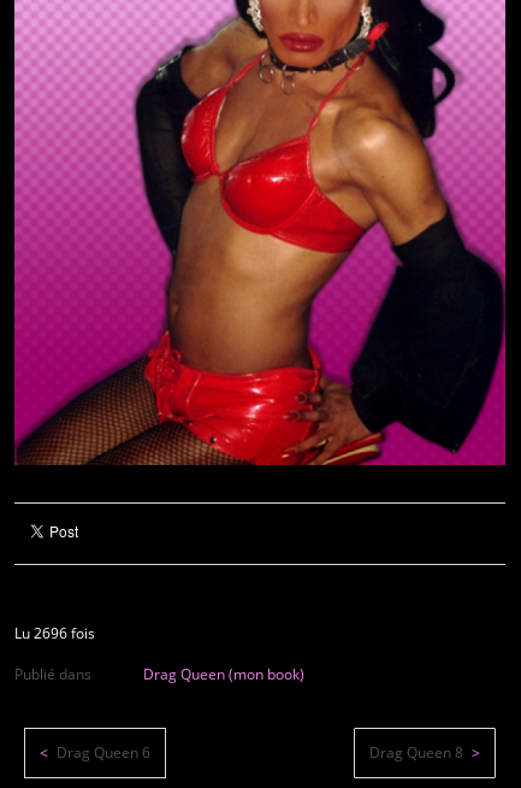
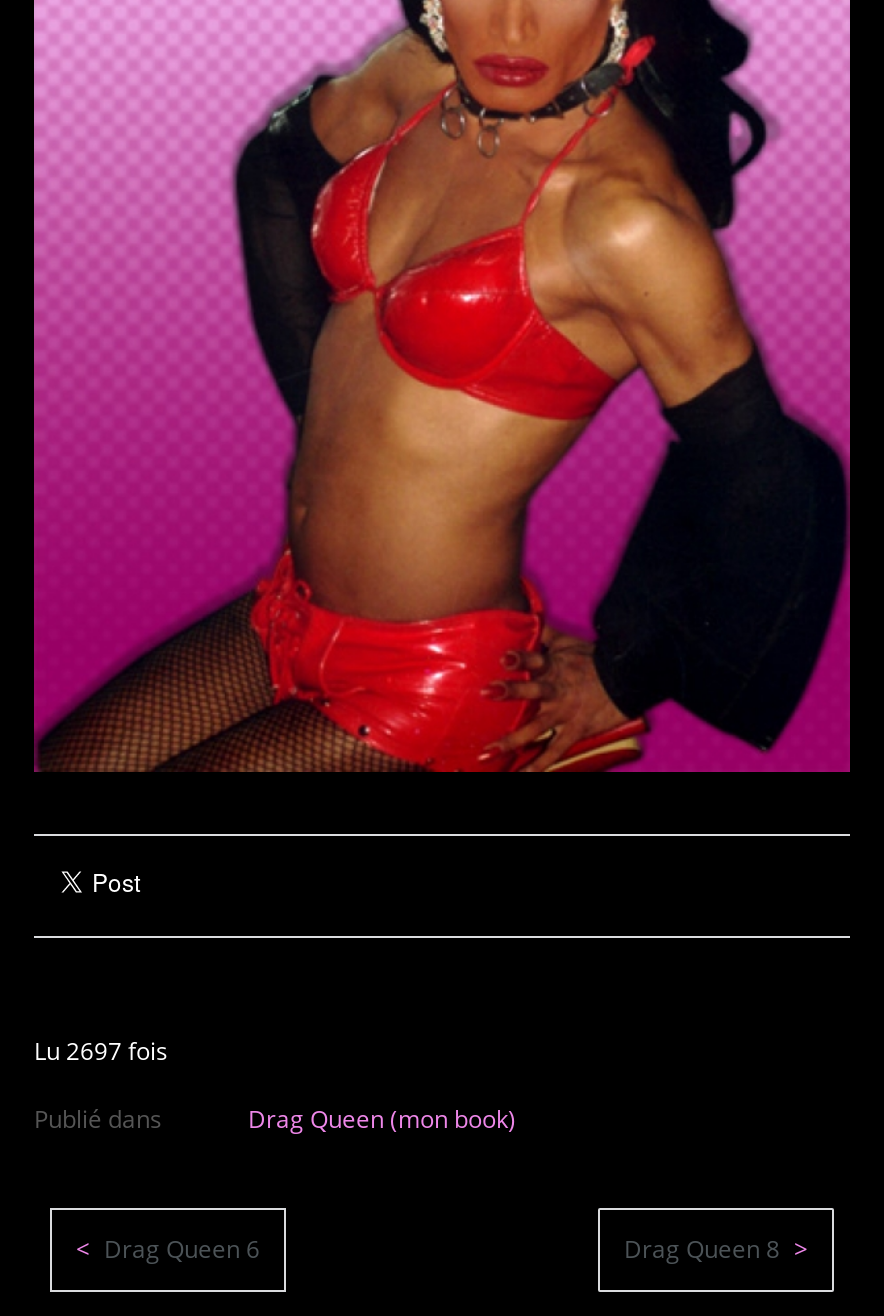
[14,623,95,644] Lu 2696 fois -> [34,1034,168,1068] Lu 2697 fois

